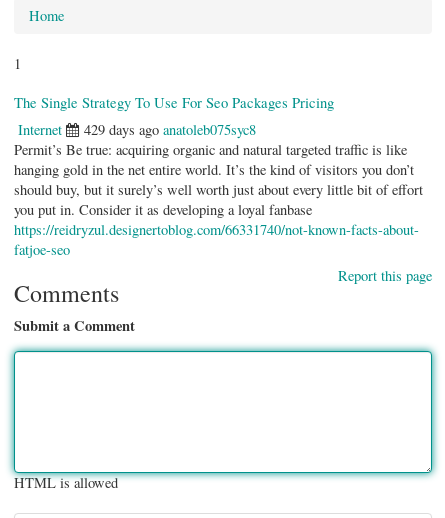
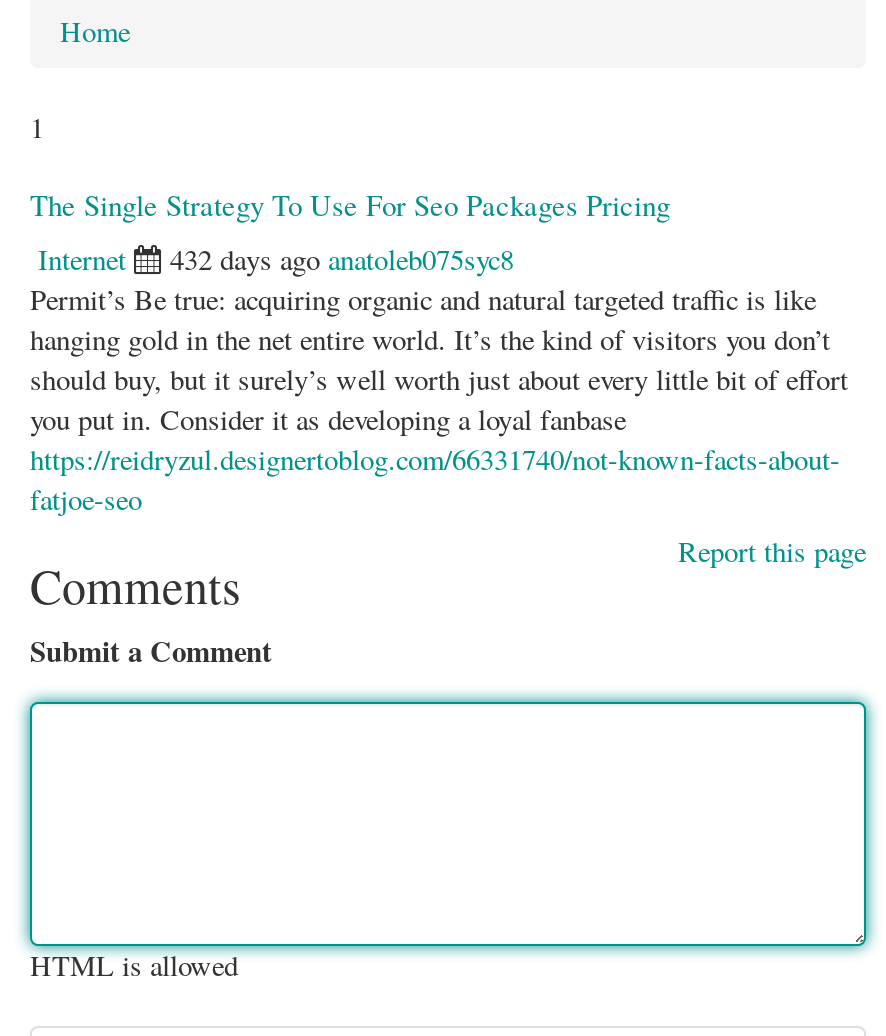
[84,120,256,139] 429 days ago anatoleb075syc8 -> [170,240,514,278] 432 days ago anatoleb075syc8

